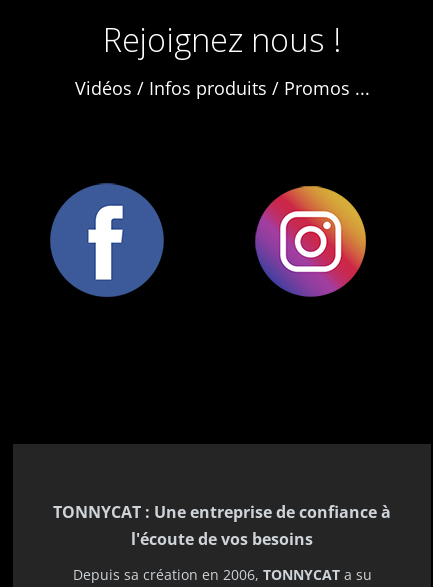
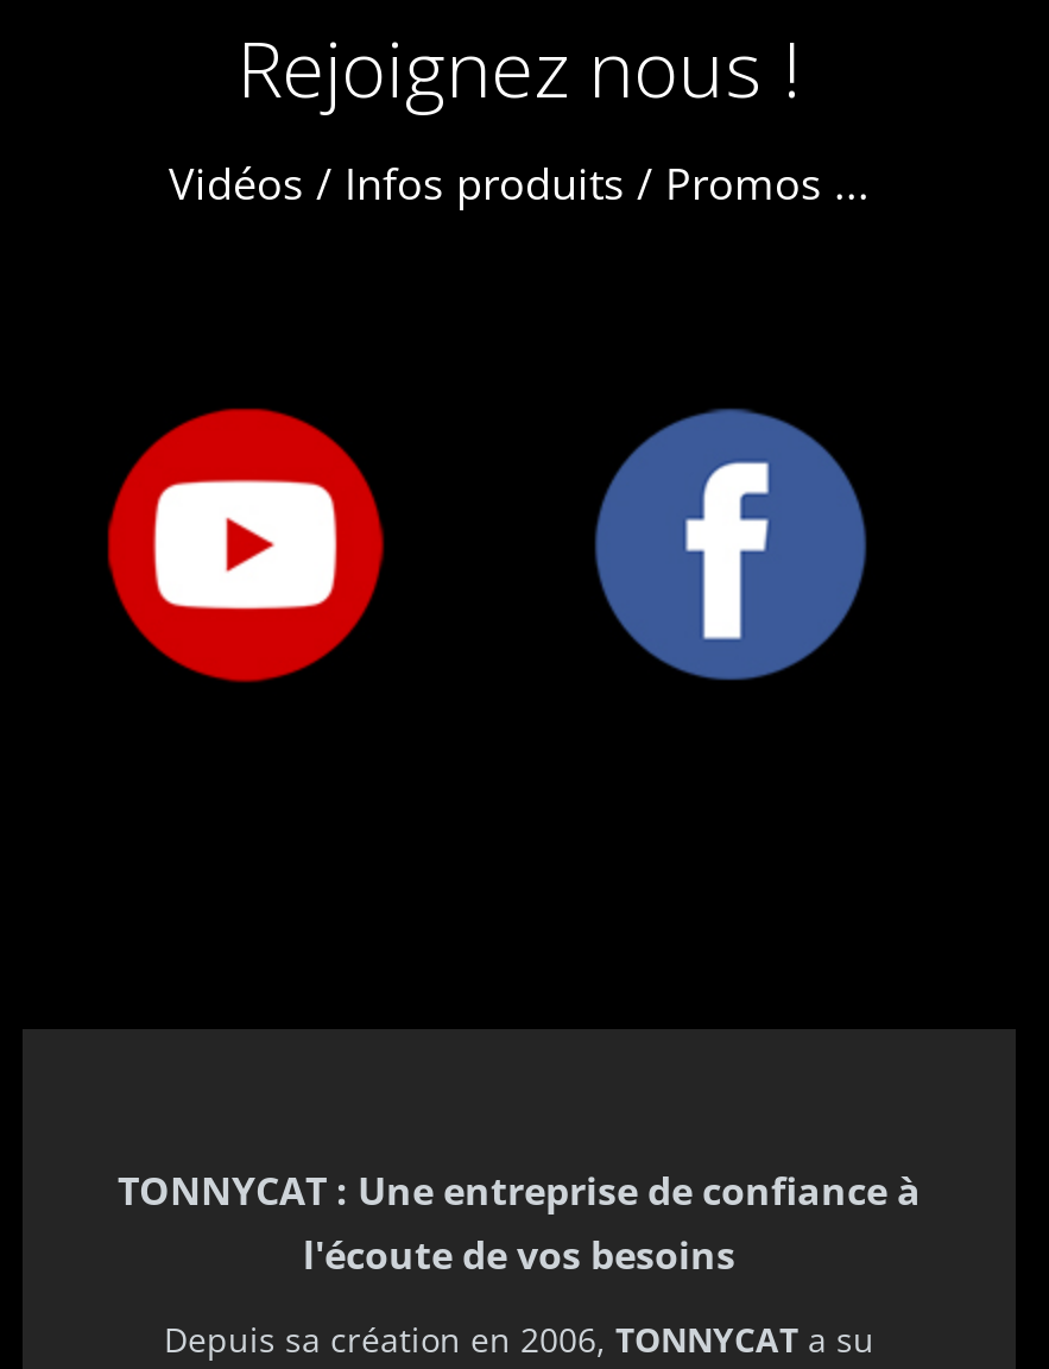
[49,182,165,298] [image] -> [106,406,386,684] [image]
[255,183,368,297] [image] -> [595,406,868,680] [image]

